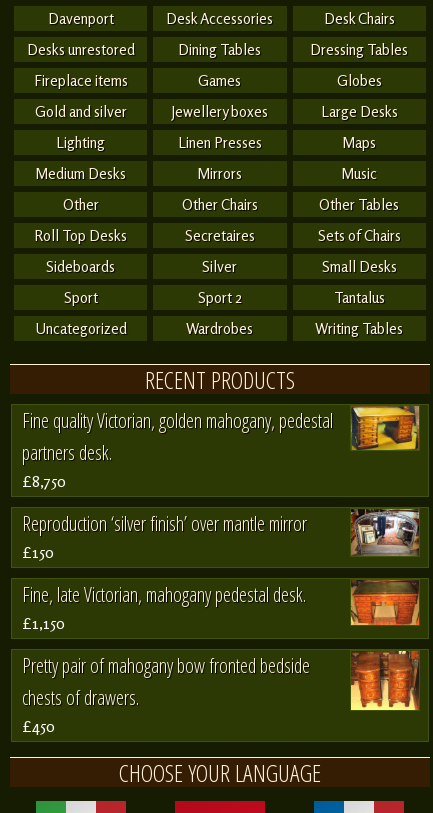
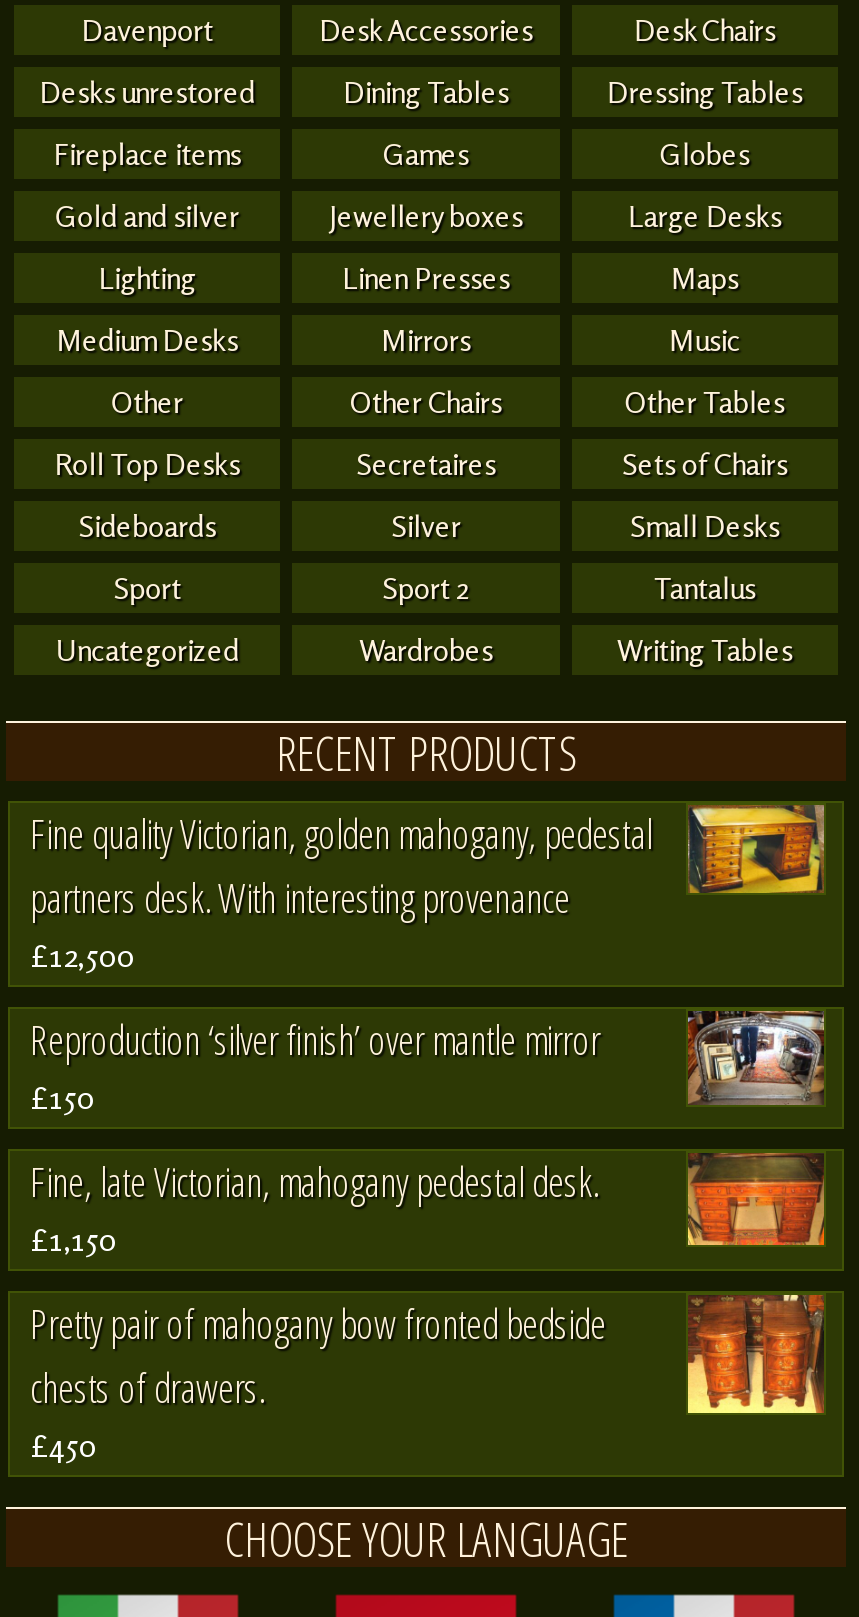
[22,439,112,491] partners desk. | £8,750 -> [30,872,570,976] partners desk. With interesting provenance | £12,500

